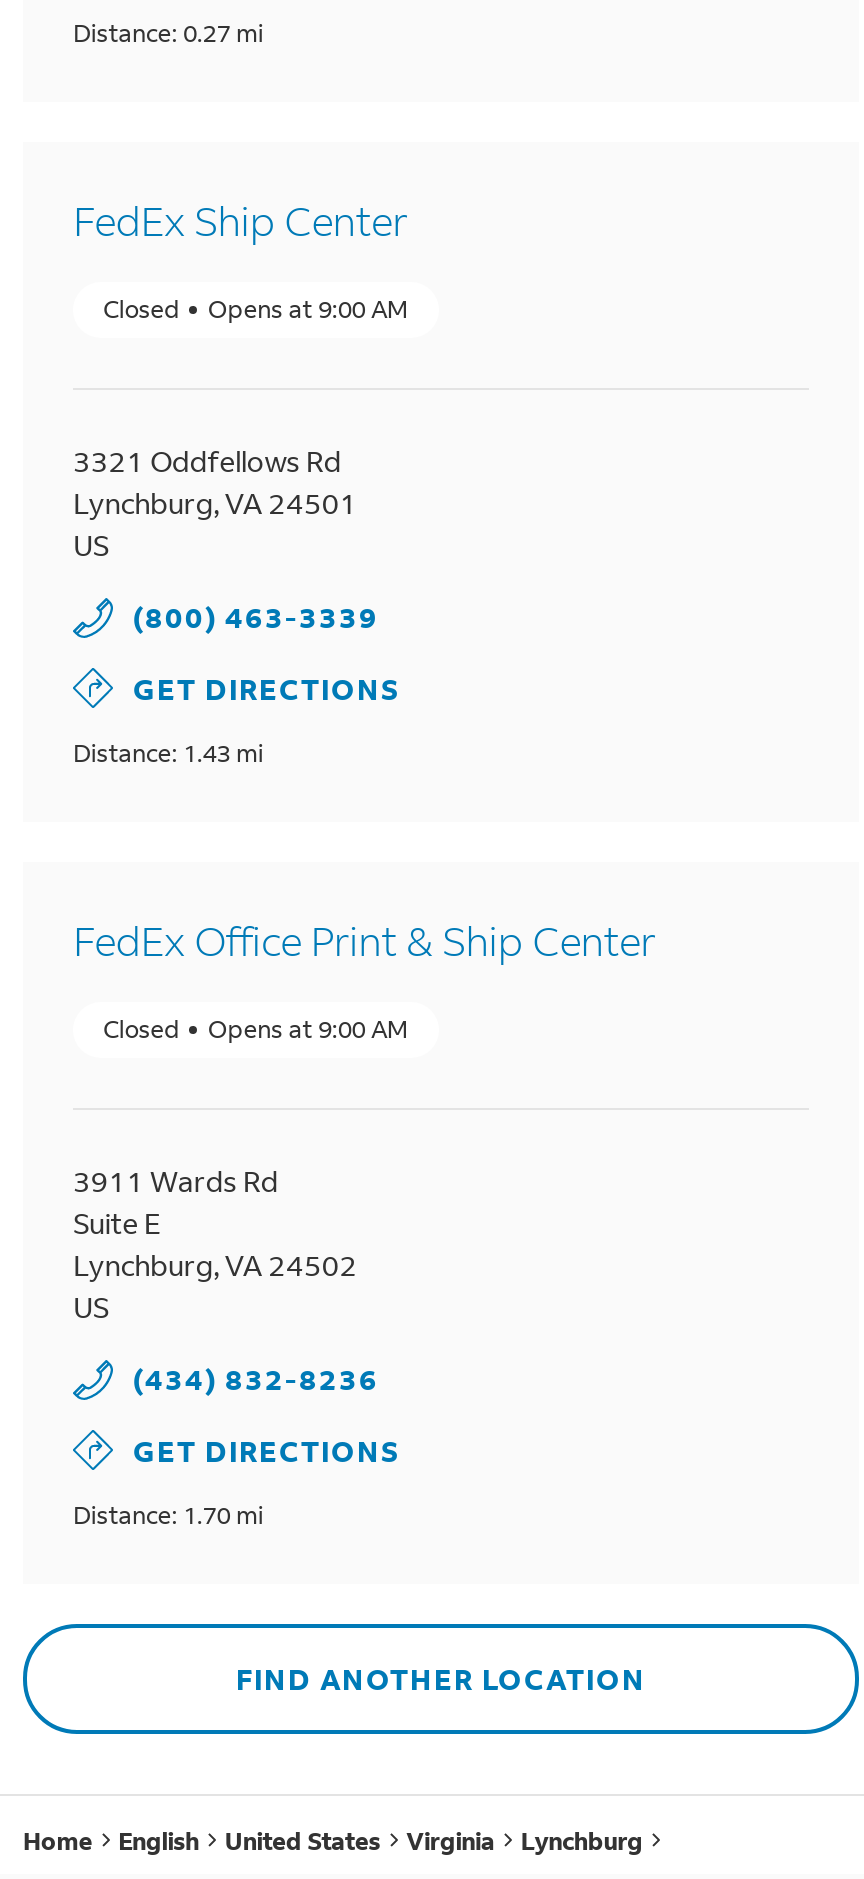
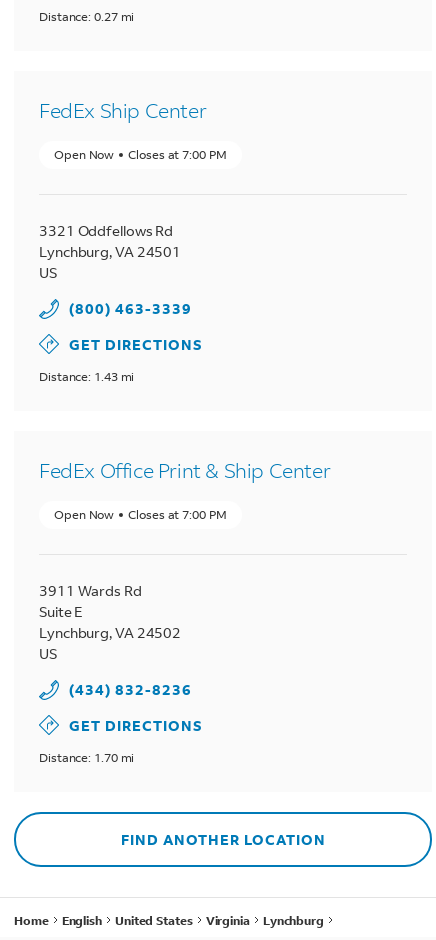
[103,294,409,324] Closed | Opens at 9:00 AM -> [54,147,226,162] Open Now | Closes at 7:00 PM
[103,1014,409,1044] Closed | Opens at 9:00 AM -> [54,507,226,522] Open Now | Closes at 7:00 PM

